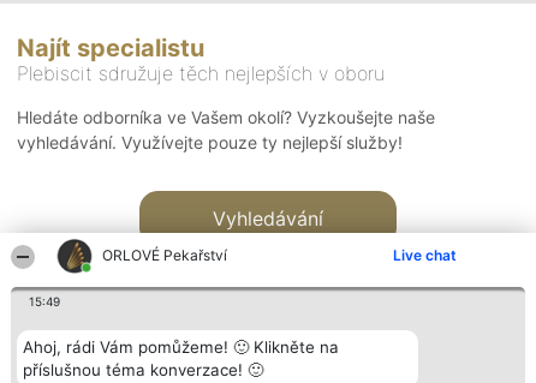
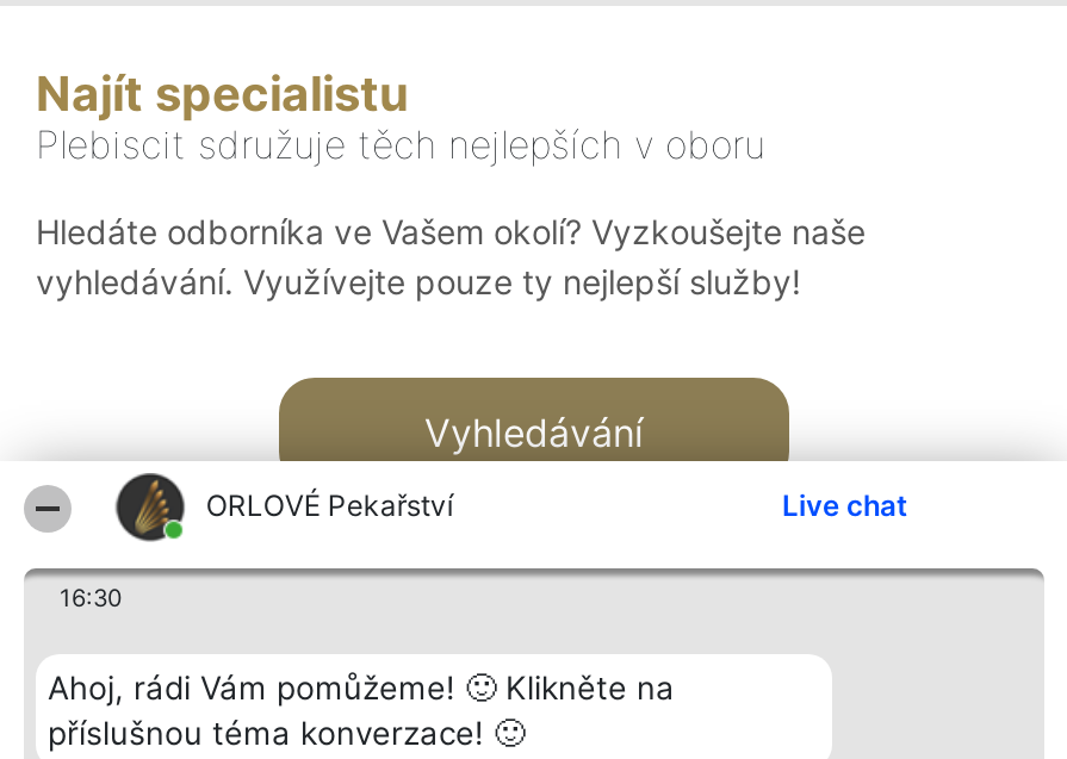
[29,294,60,309] 15:49 -> [60,583,122,611] 16:30

